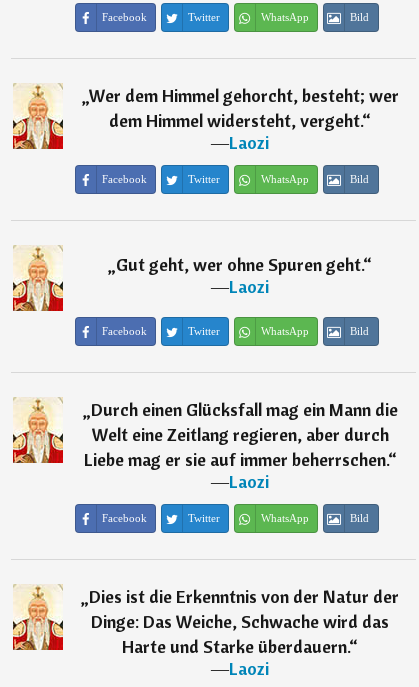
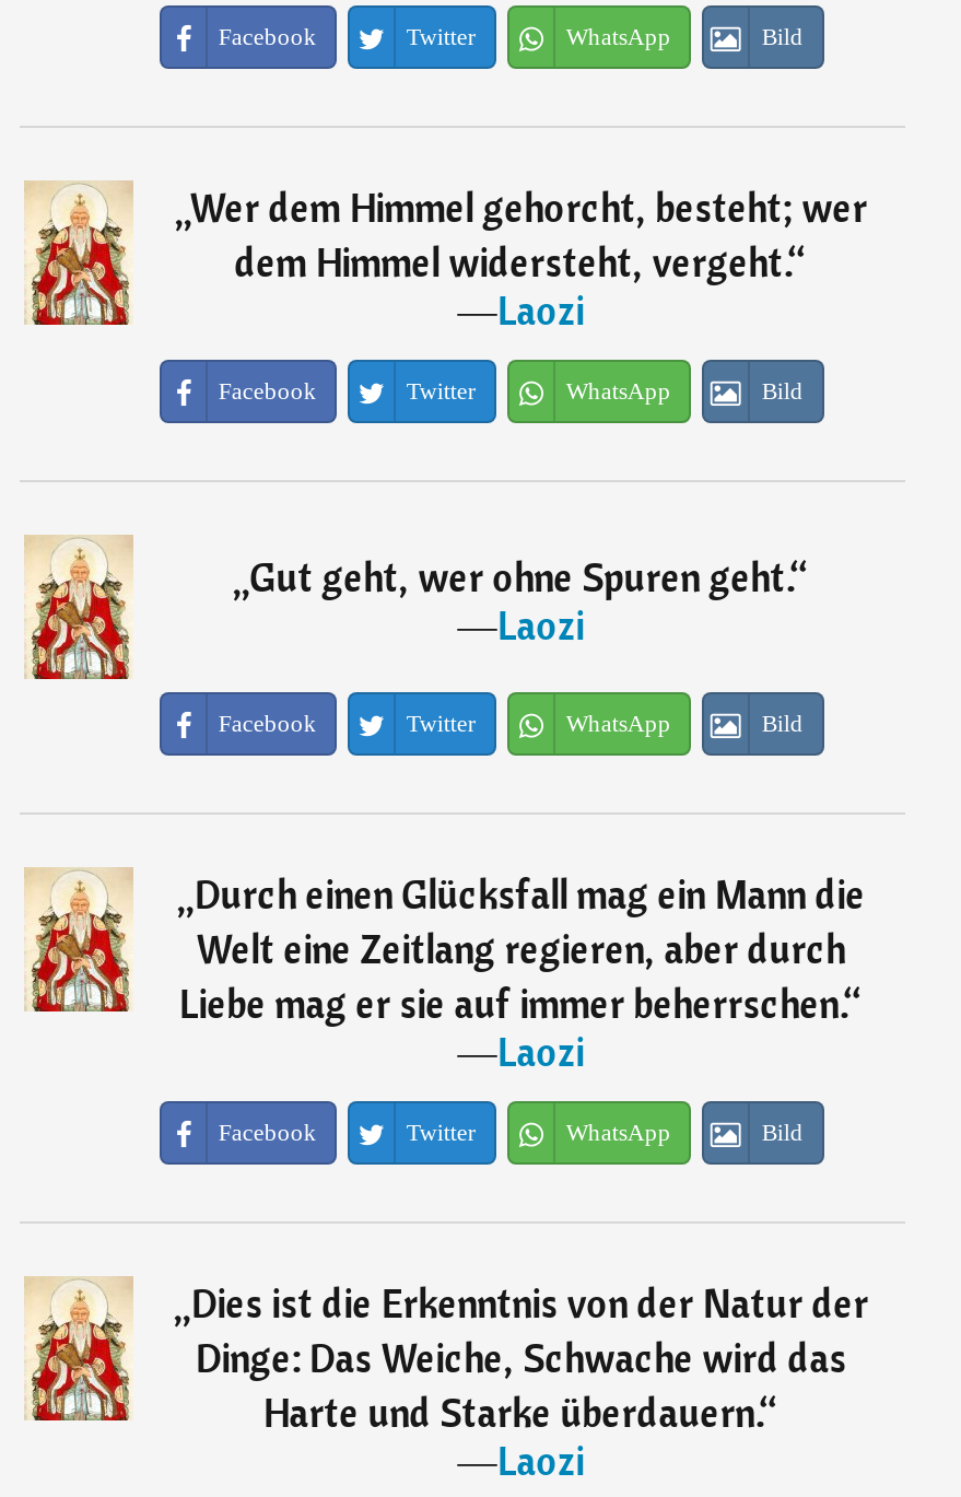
[12,85,64,150] [image] -> [24,183,133,327] [image]
[12,247,64,312] [image] -> [24,537,133,681] [image]
[12,399,64,464] [image] -> [24,869,133,1014] [image]
[12,586,64,651] [image] -> [24,1278,133,1423] [image]

